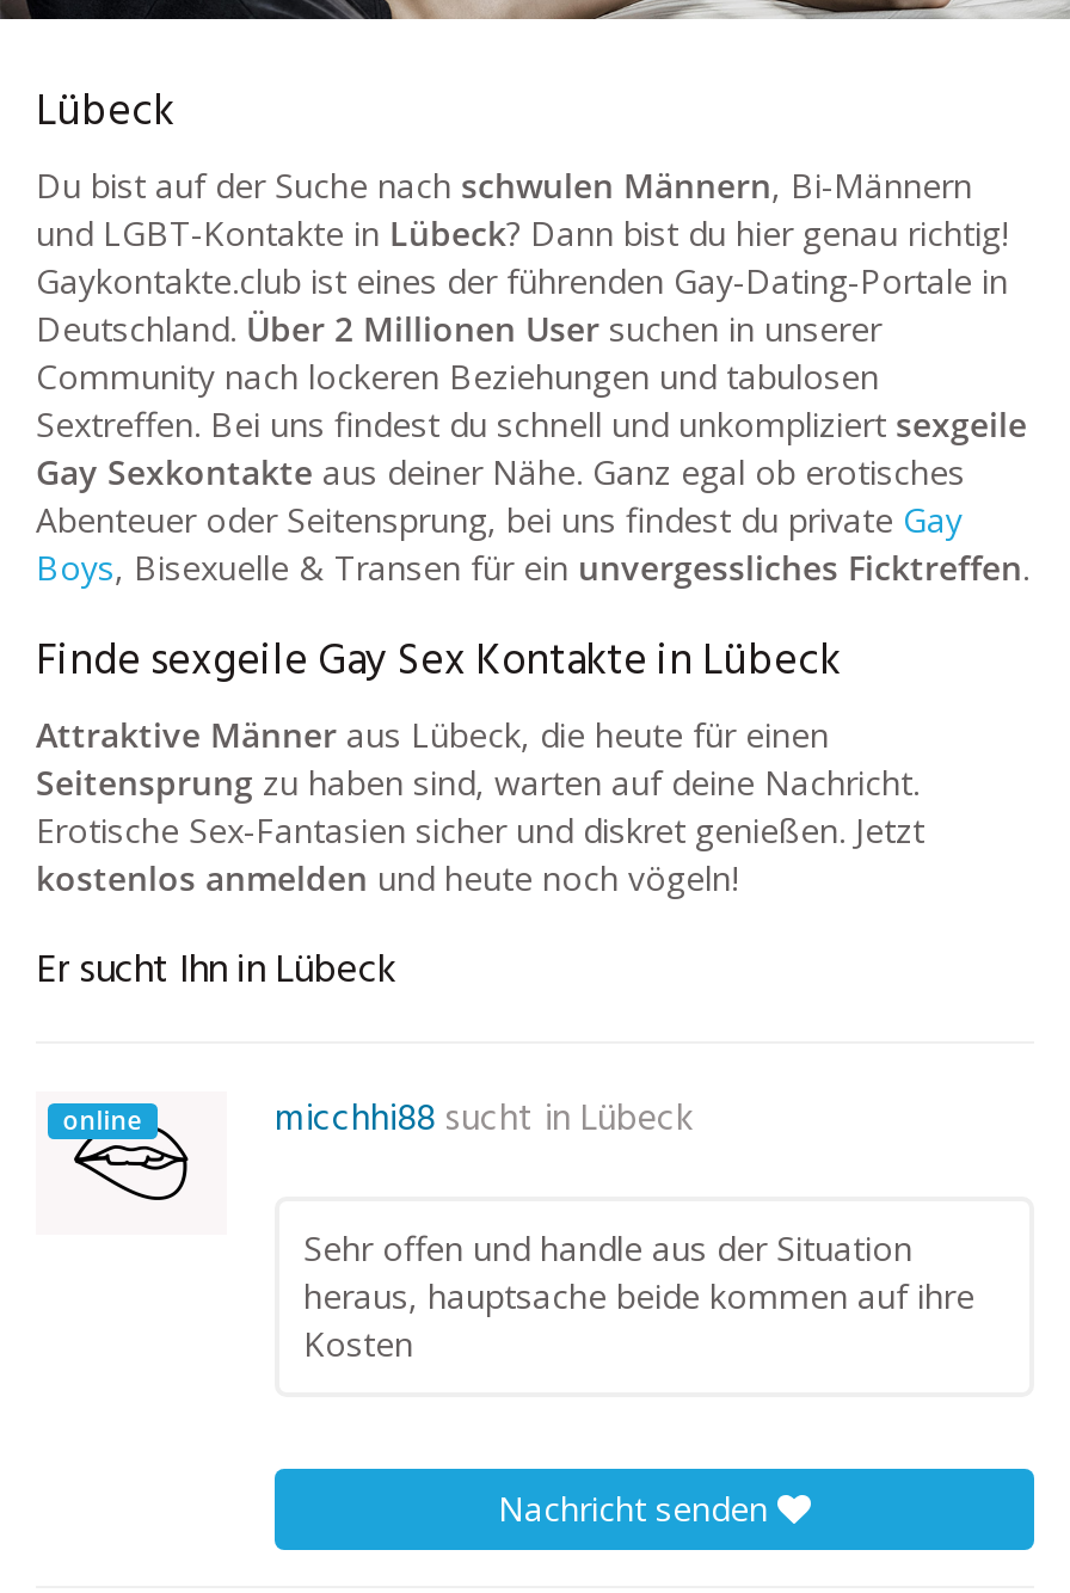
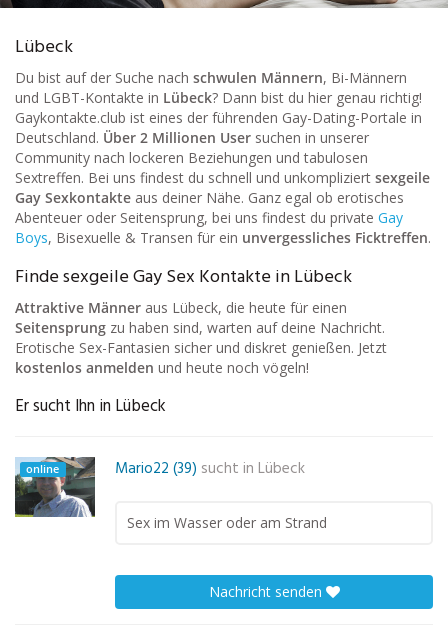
[38,1090,693,1235] [image] | micchhi88 sucht in Lübeck -> [14,456,305,518] [image] | Mario22 (39) sucht in Lübeck
[303,1224,974,1365] Sehr offen und handle aus der Situation | heraus, hauptsache beide kommen auf ihre | Kosten -> [127,512,327,531] Sex im Wasser oder am Strand

